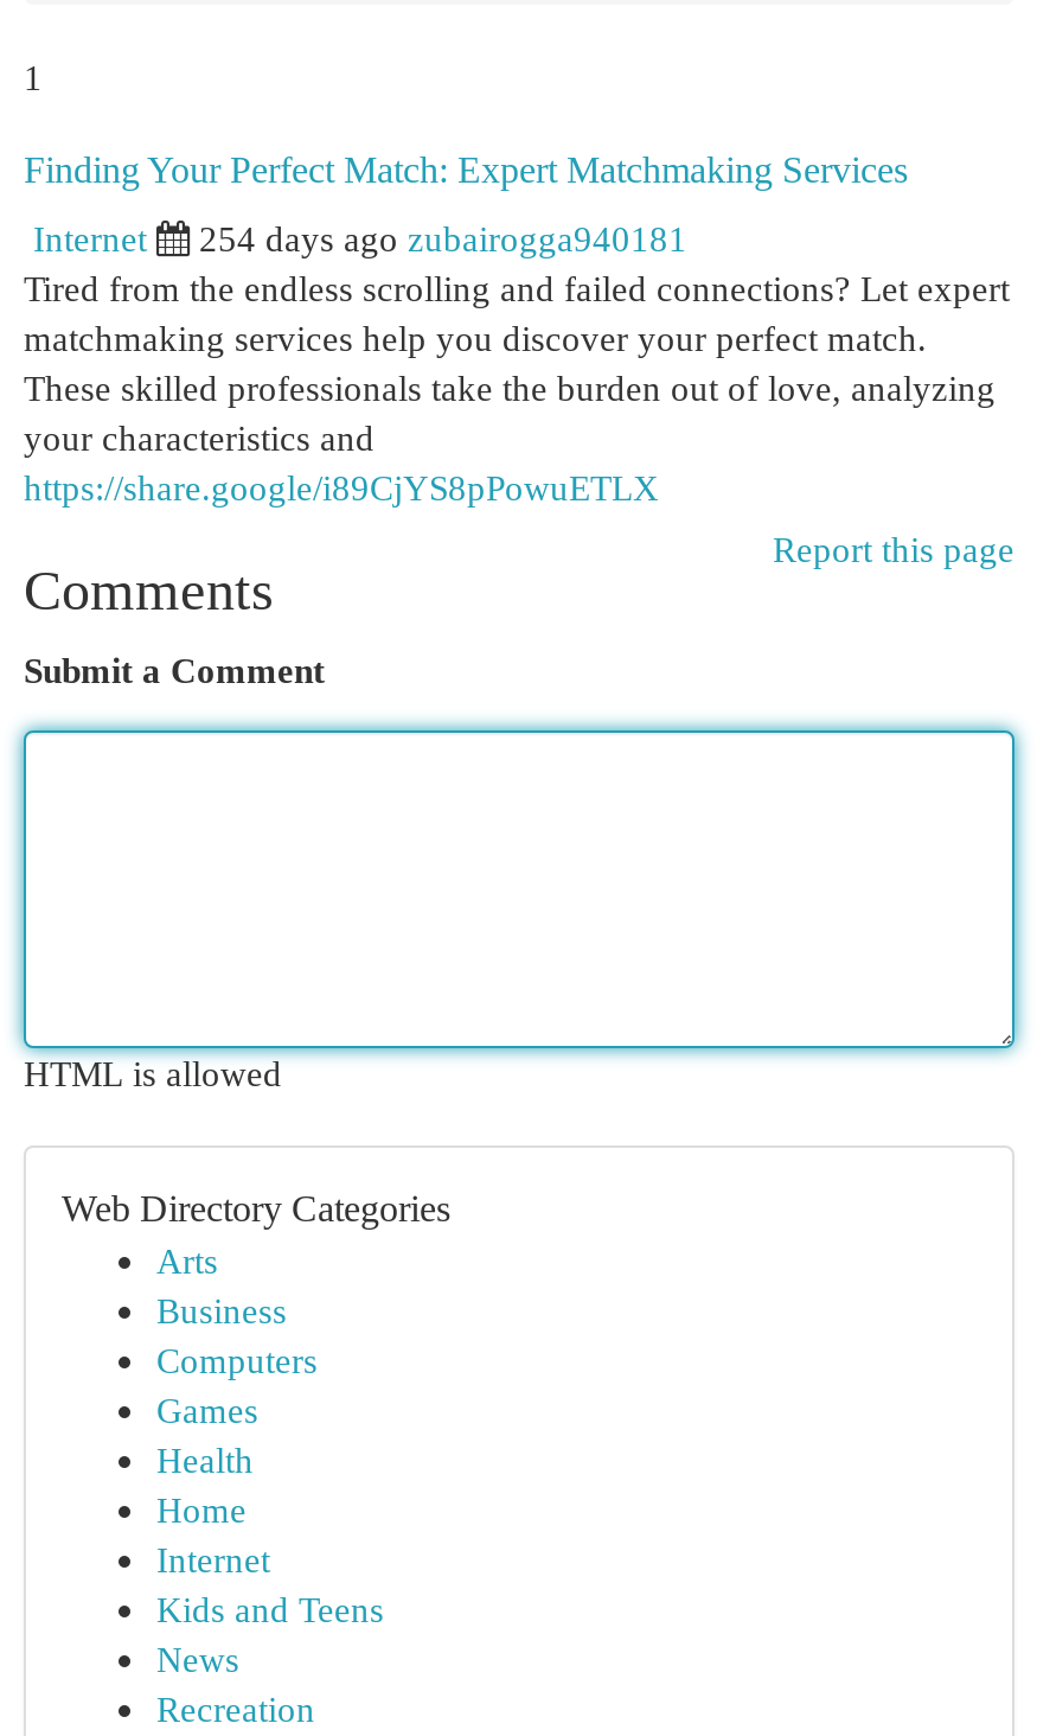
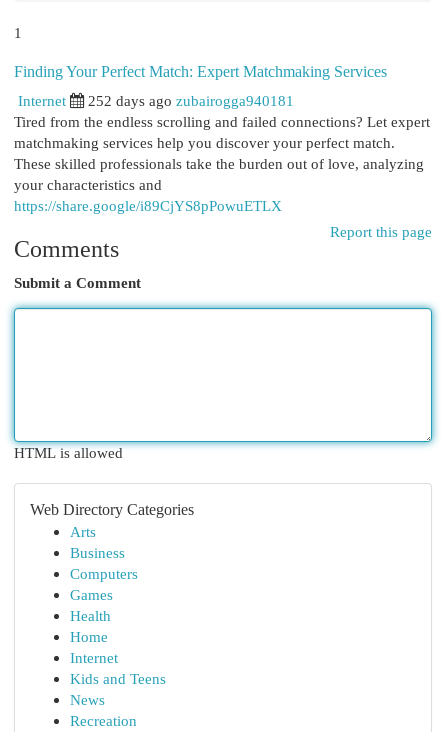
[199,218,687,259] 254 days ago zubairogga940181 -> [88,92,294,109] 252 days ago zubairogga940181

